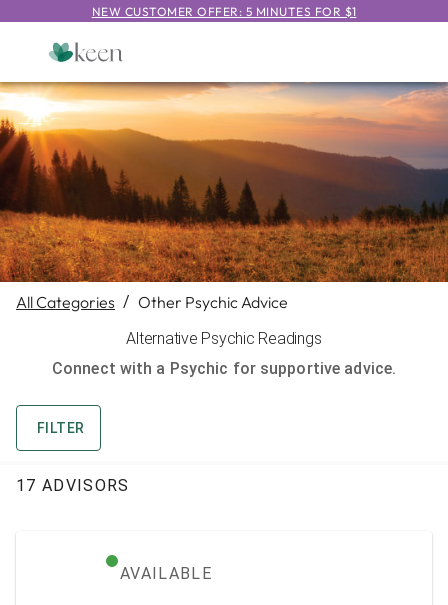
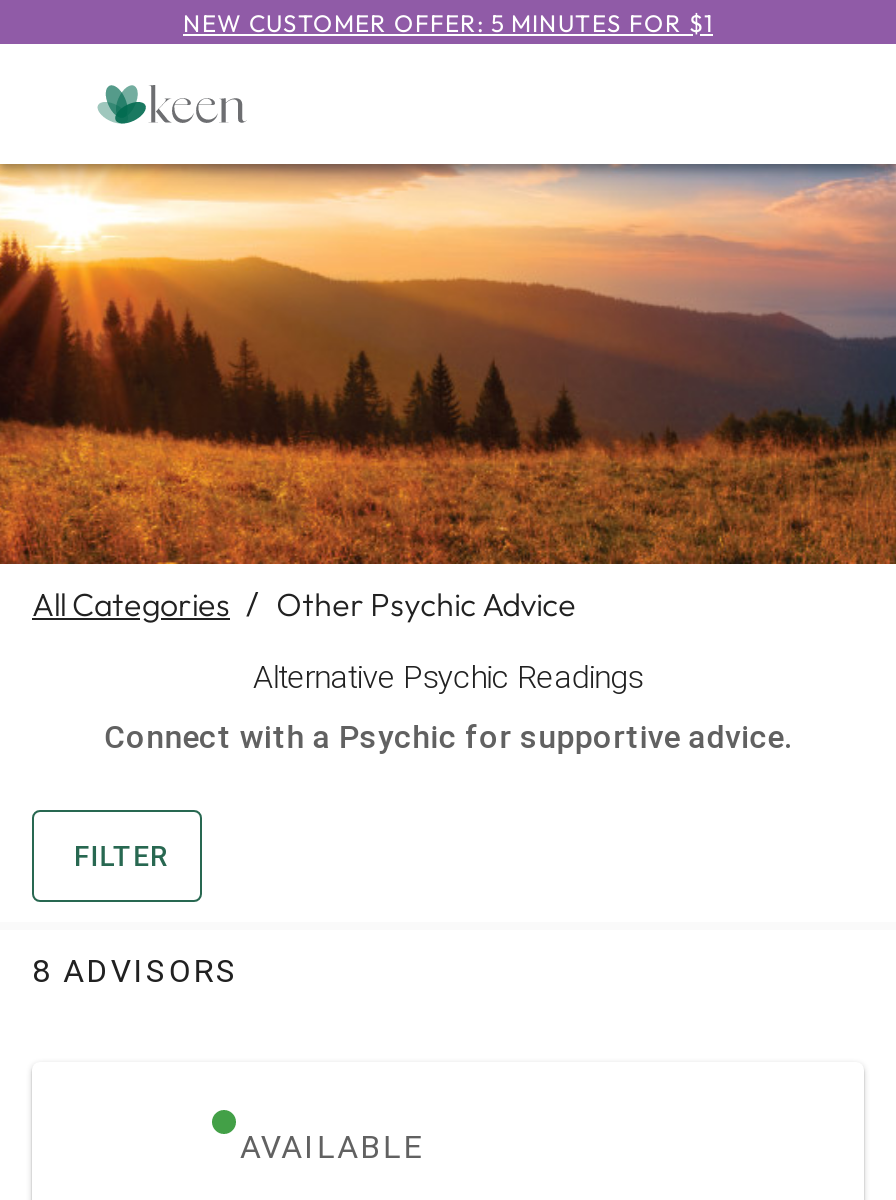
[16,476,130,495] 17 ADVISORS -> [32,952,239,990] 8 ADVISORS

